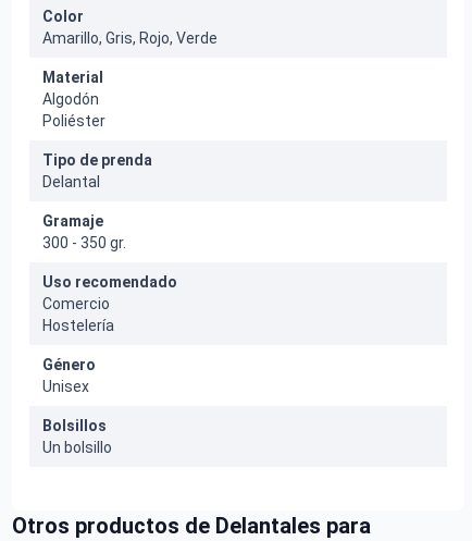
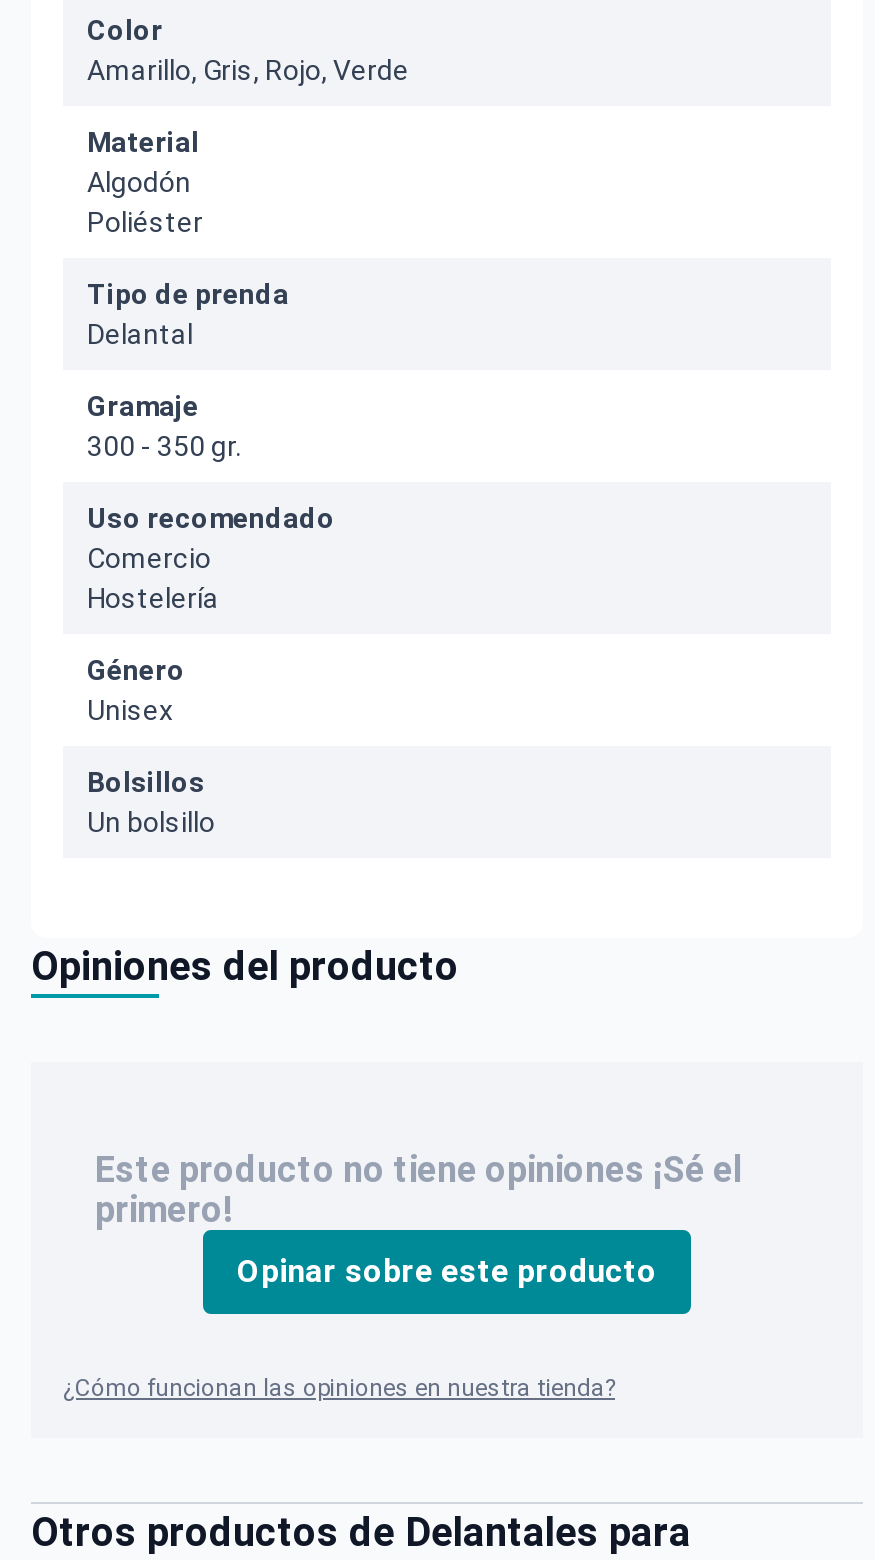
none -> [31,942,459,990] Opiniones del producto
none -> [63,1148,743,1402] Este producto no tiene opiniones ¡Sé el | primero! | Opinar sobre este producto | ¿Cómo funcionan las opiniones en nuestra tienda?

